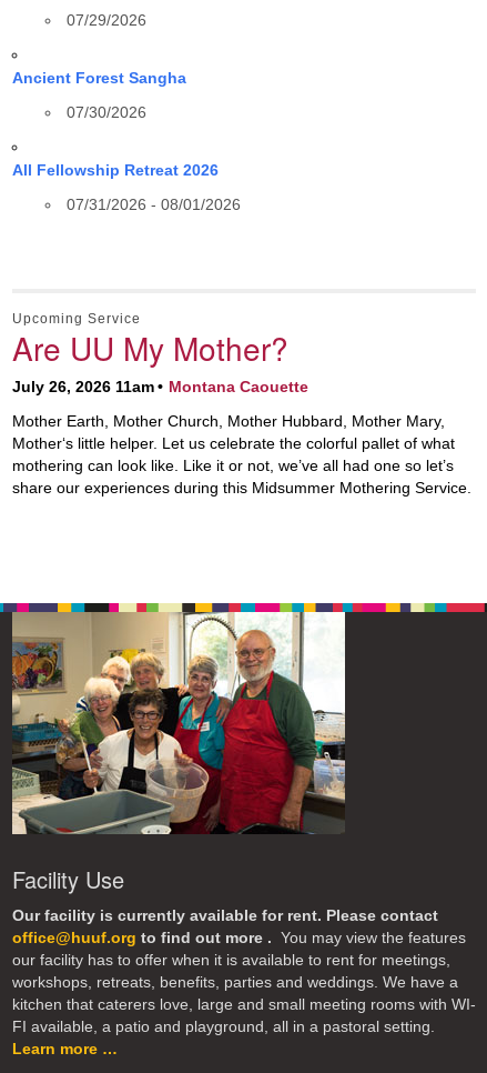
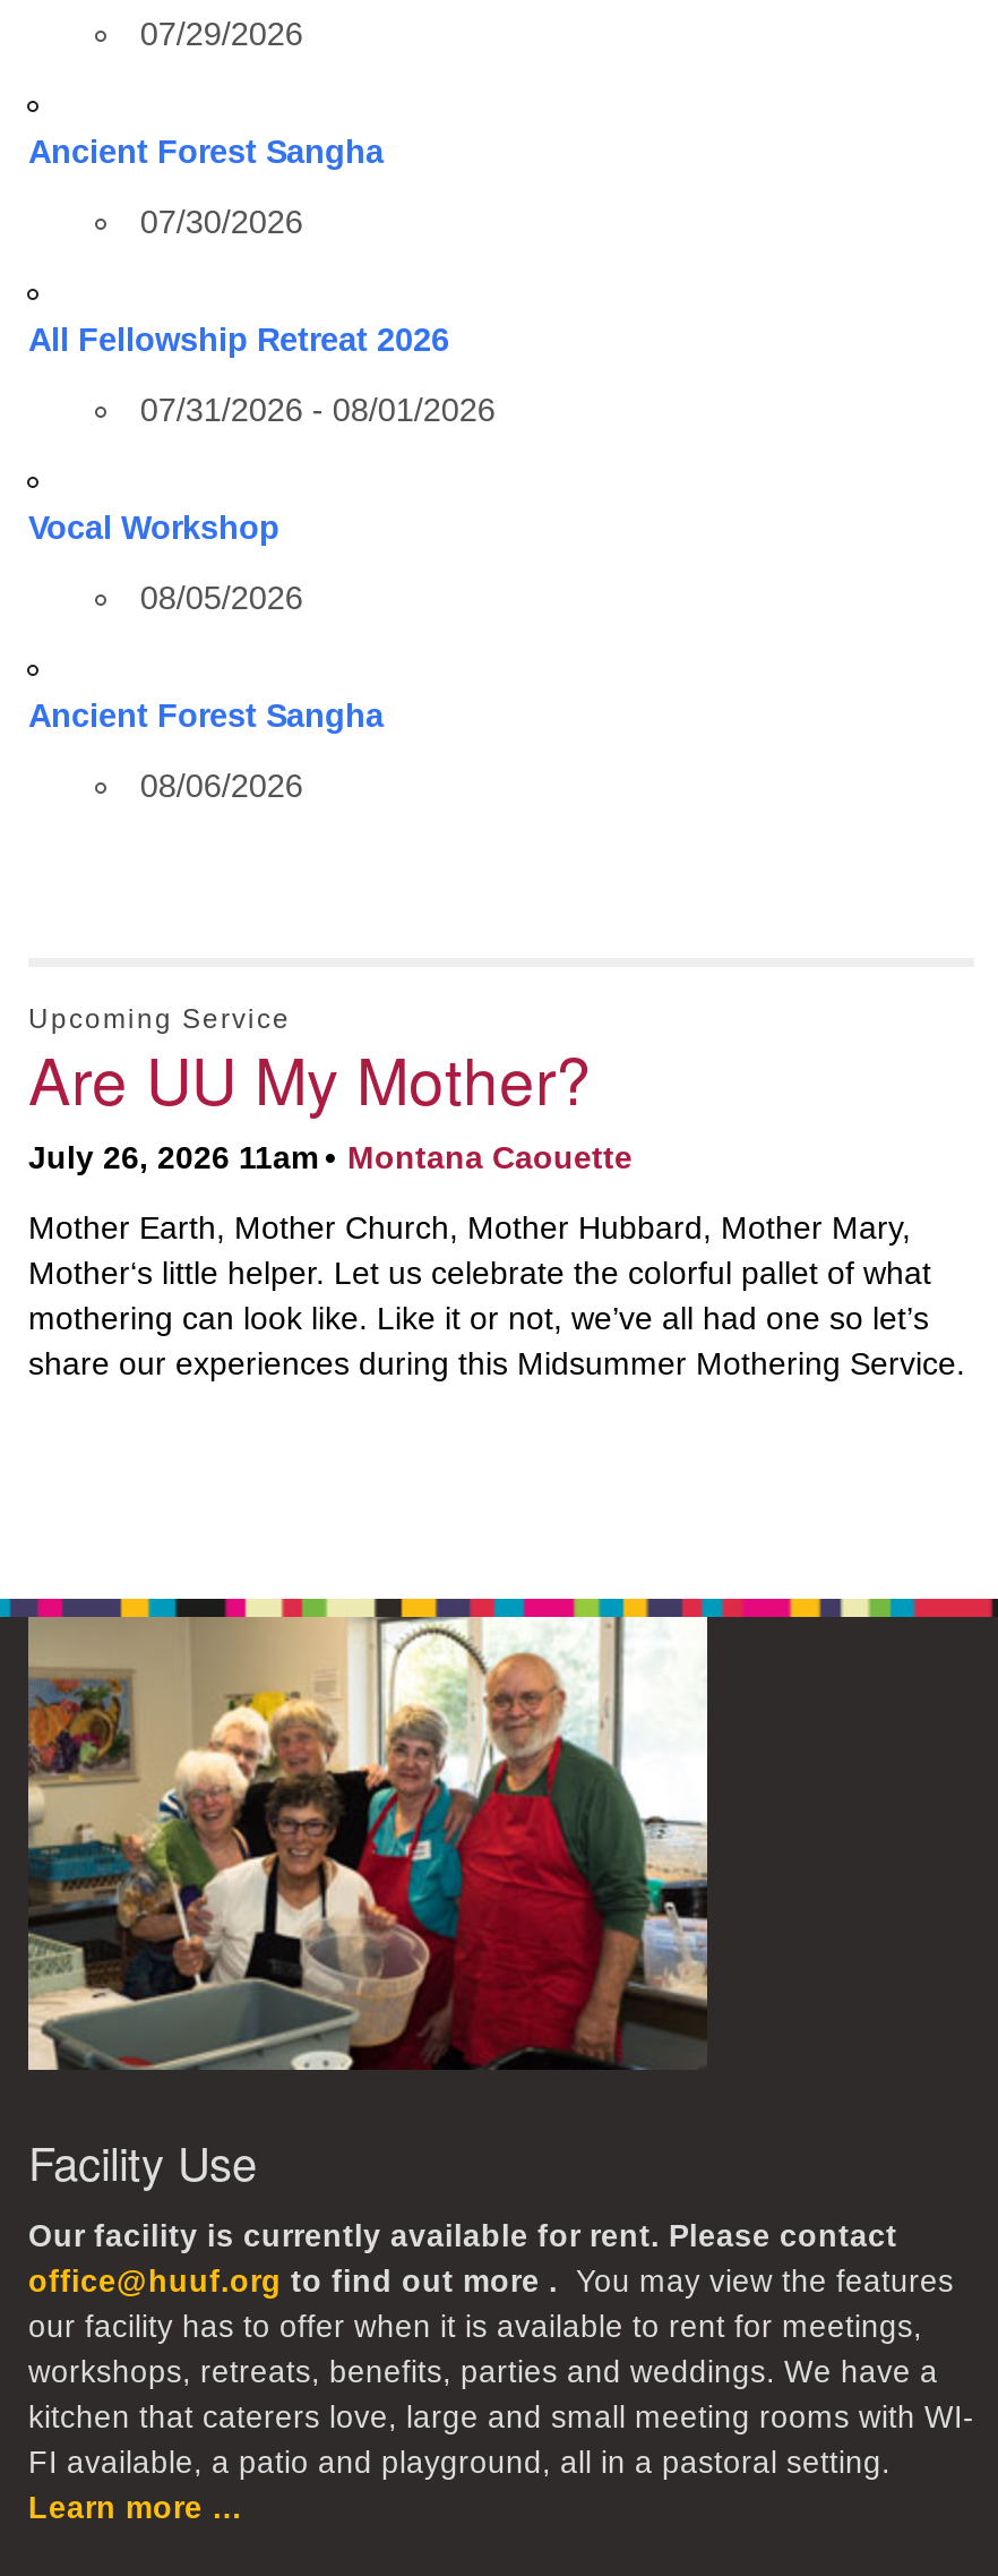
none -> [28,508,384,803] Vocal Workshop | 08/05/2026 | Ancient Forest Sangha | 08/06/2026

